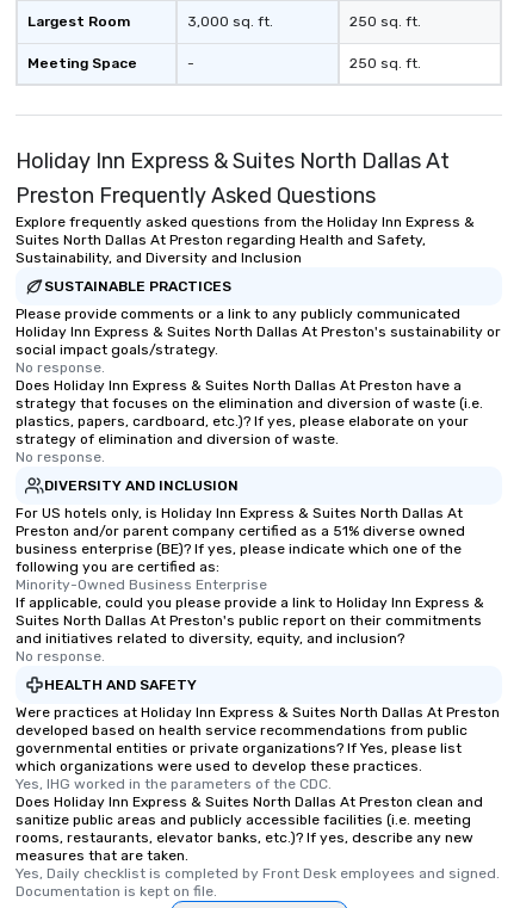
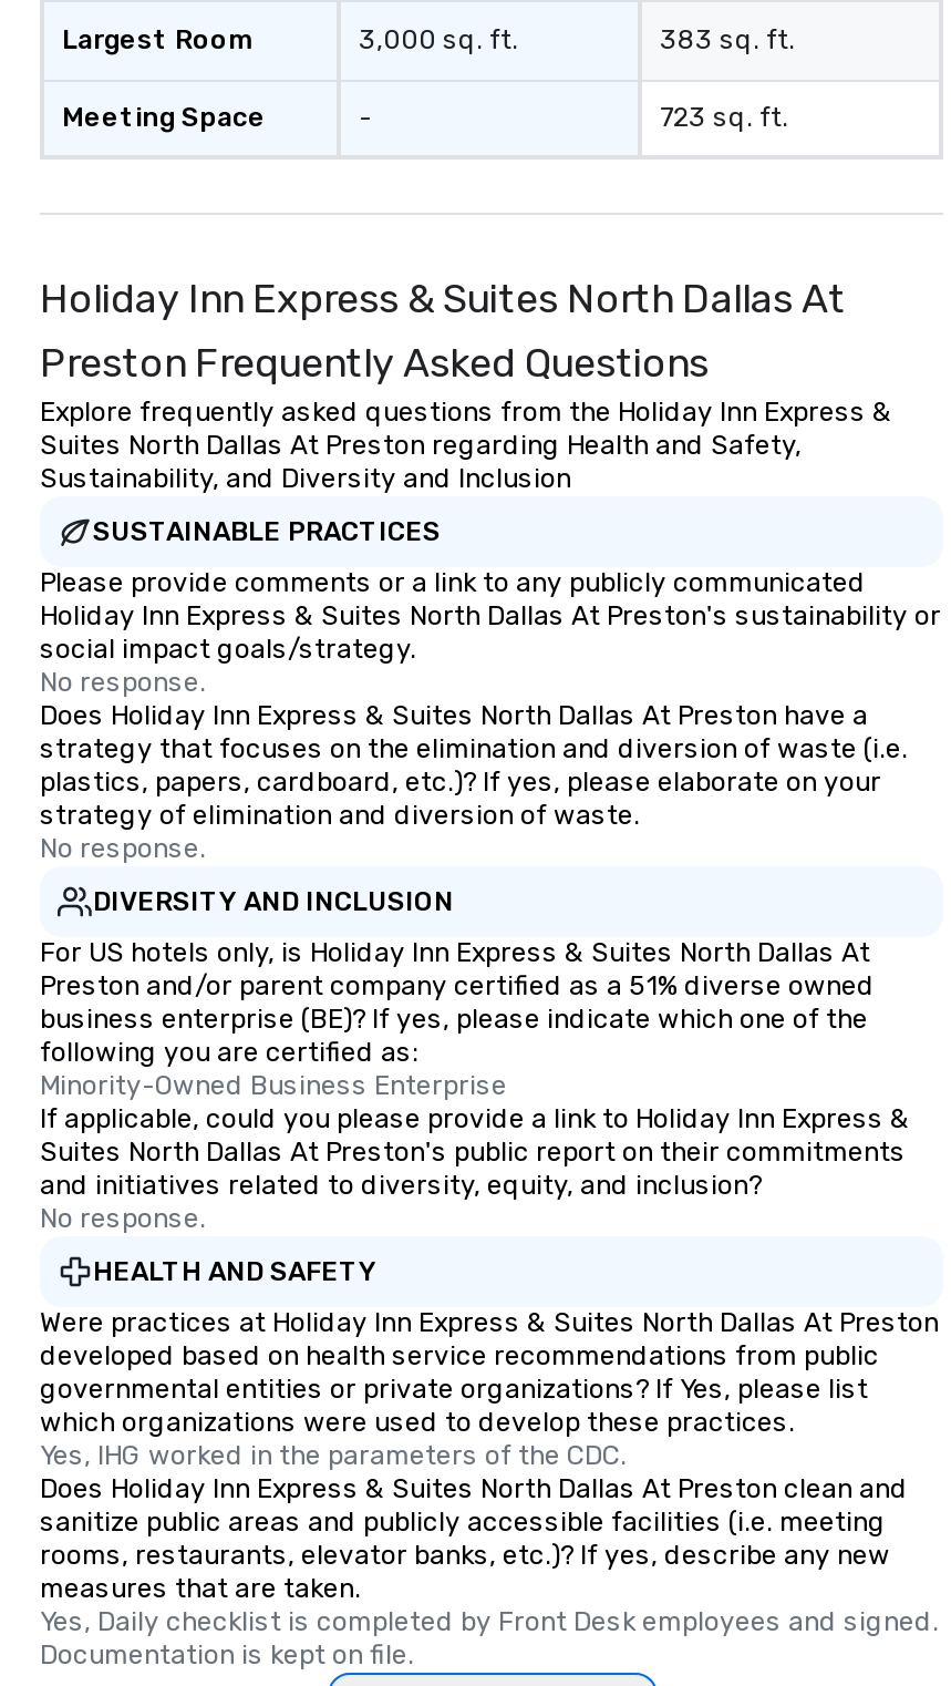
[349,13,421,30] 250 sq. ft. -> [660,24,795,55] 383 sq. ft.
[349,55,421,72] 250 sq. ft. -> [660,102,788,133] 723 sq. ft.

